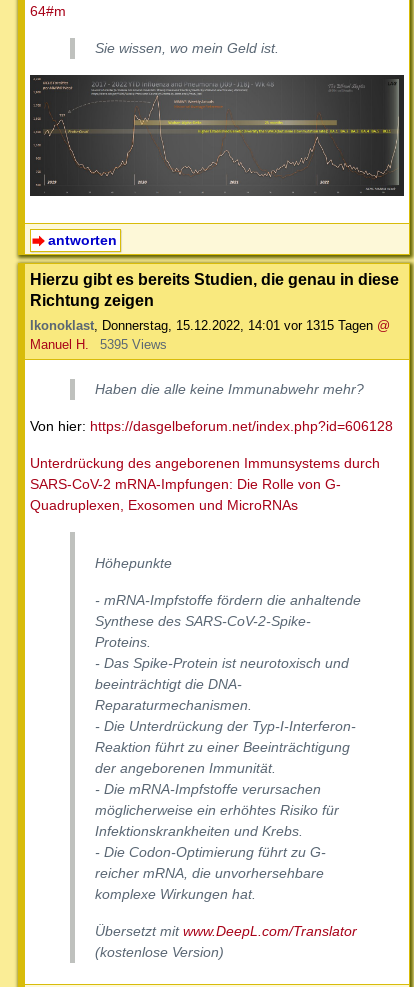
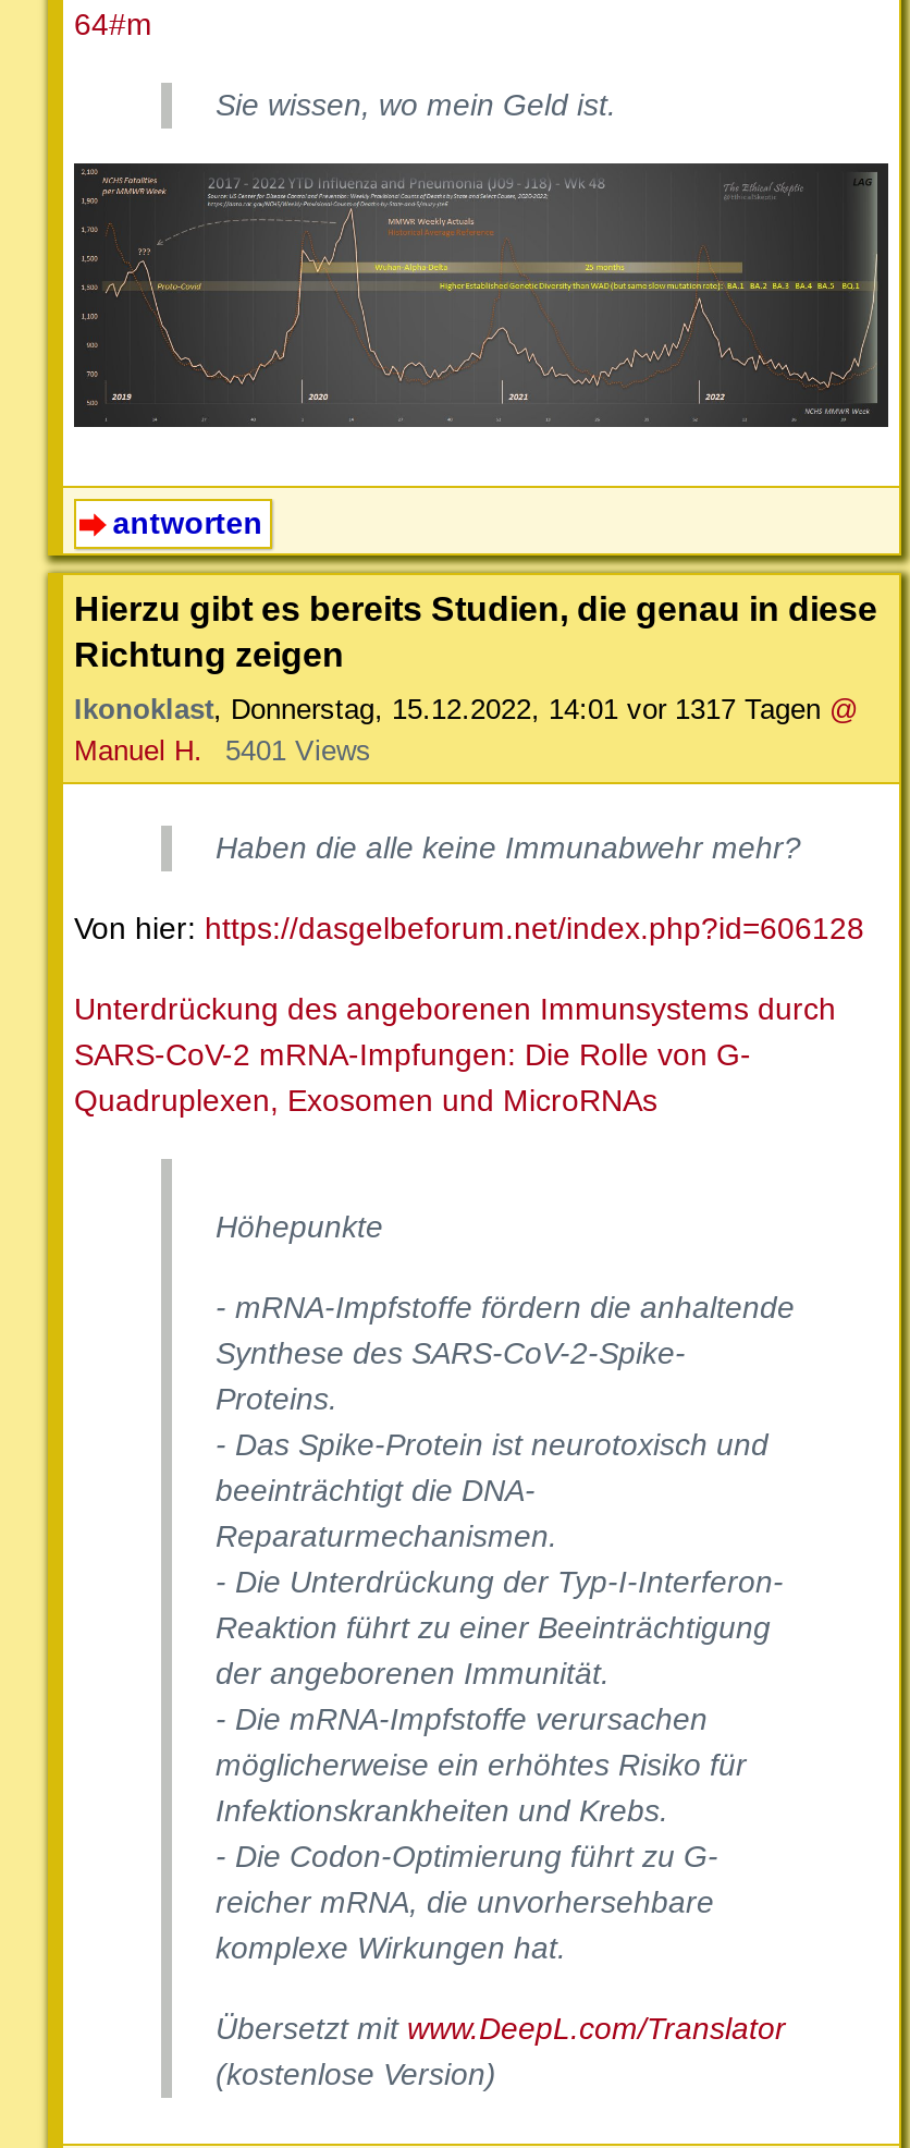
[30,318,390,333] Ikonoklast, Donnerstag, 15.12.2022, 14:01 vor 1315 Tagen @ -> [74,694,858,726] Ikonoklast, Donnerstag, 15.12.2022, 14:01 vor 1317 Tagen @
[30,337,166,352] Manuel H. 5395 Views -> [74,735,371,768] Manuel H. 5401 Views

